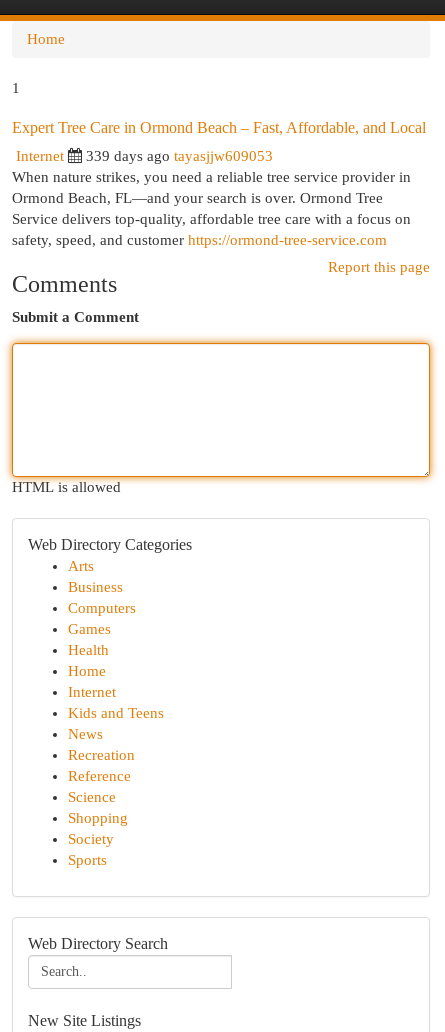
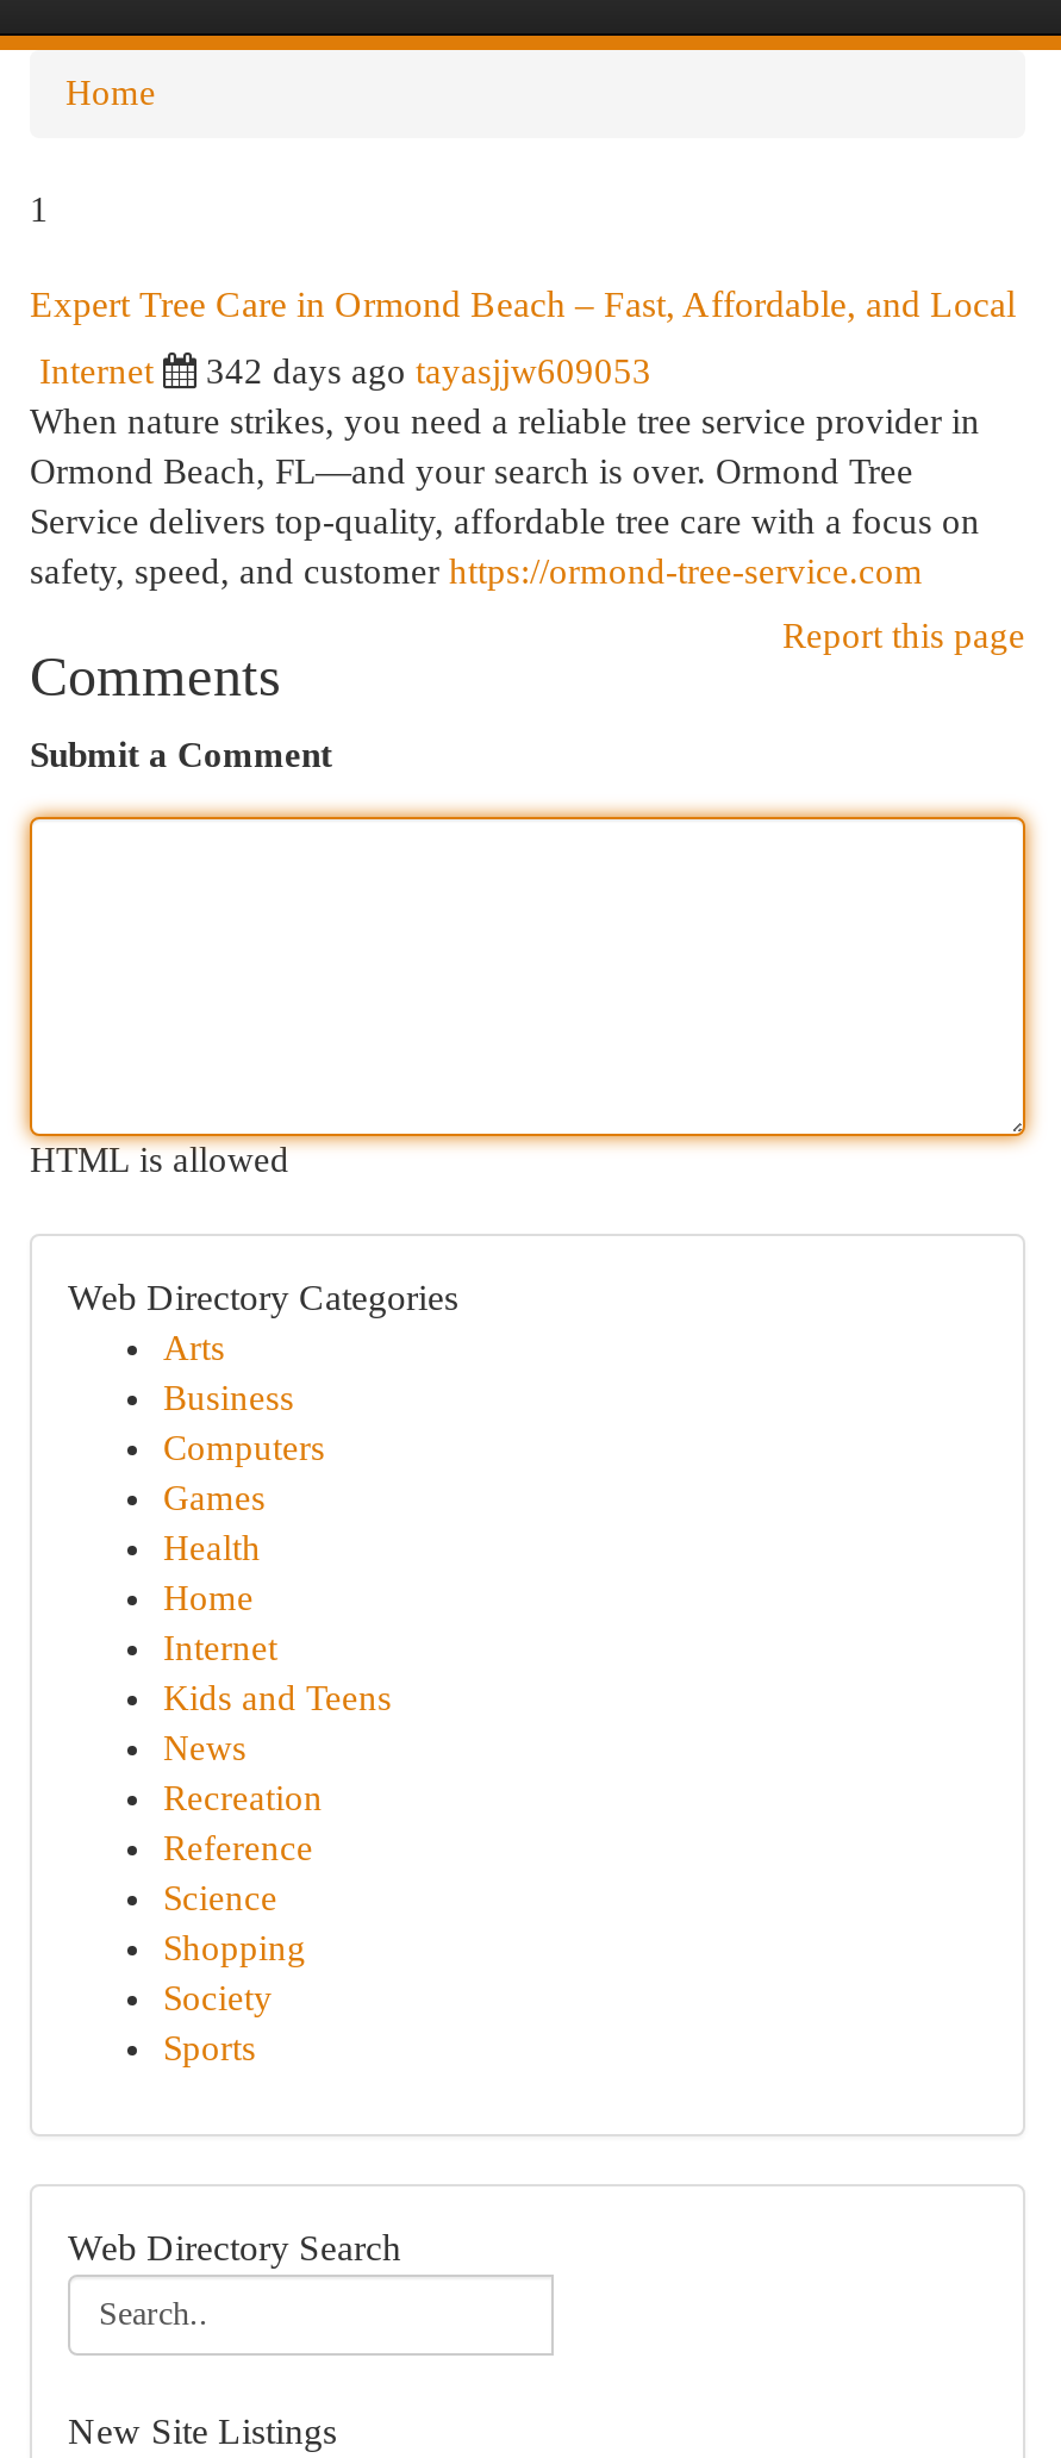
[86,148,273,164] 339 days ago tayasjjw609053 -> [206,353,651,391] 342 days ago tayasjjw609053

